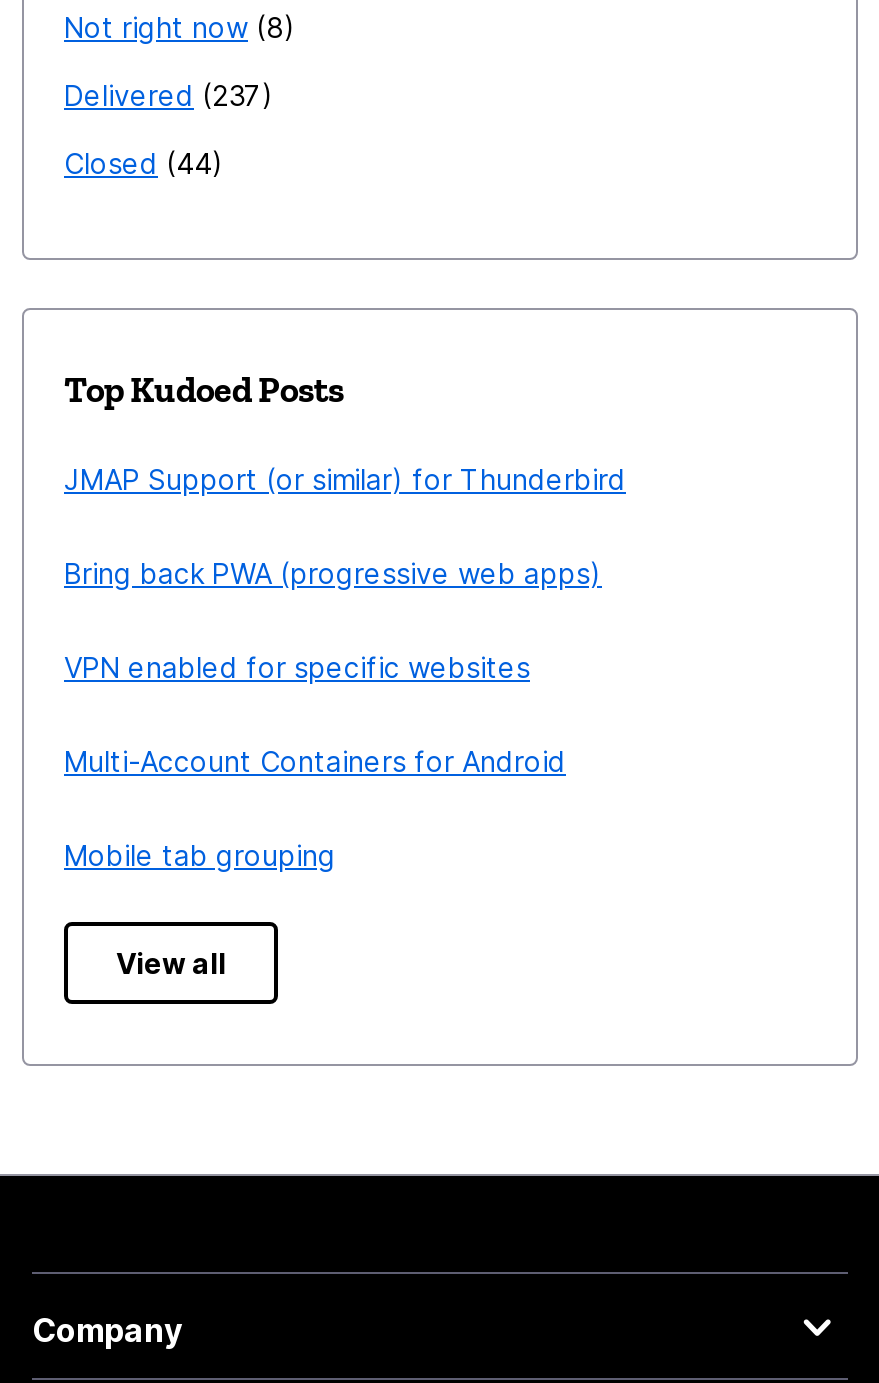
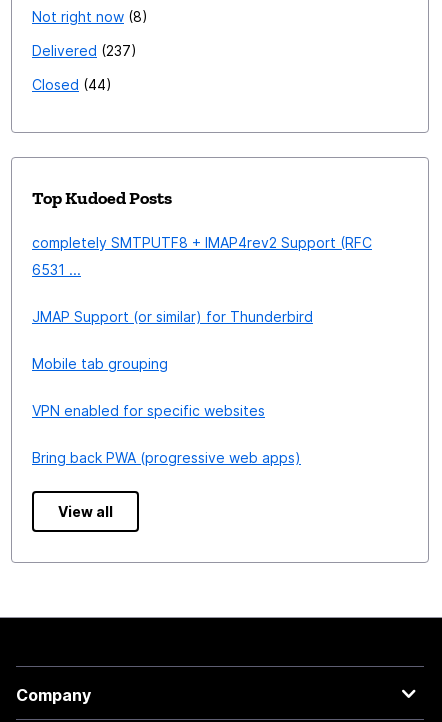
none -> [32,234,372,278] completely SMTPUTF8 + IMAP4rev2 Support (RFC | 6531 ...
moved [64,462,626,496] -> [32,308,313,325]: JMAP Support (or similar) for Thunderbird
moved [64,556,602,684] -> [32,402,301,466]: VPN enabled for specific websites | Bring back PWA (progressive web apps)
[64,744,566,778] Multi-Account Containers for Android -> none
moved [64,838,336,872] -> [32,355,168,372]: Mobile tab grouping

